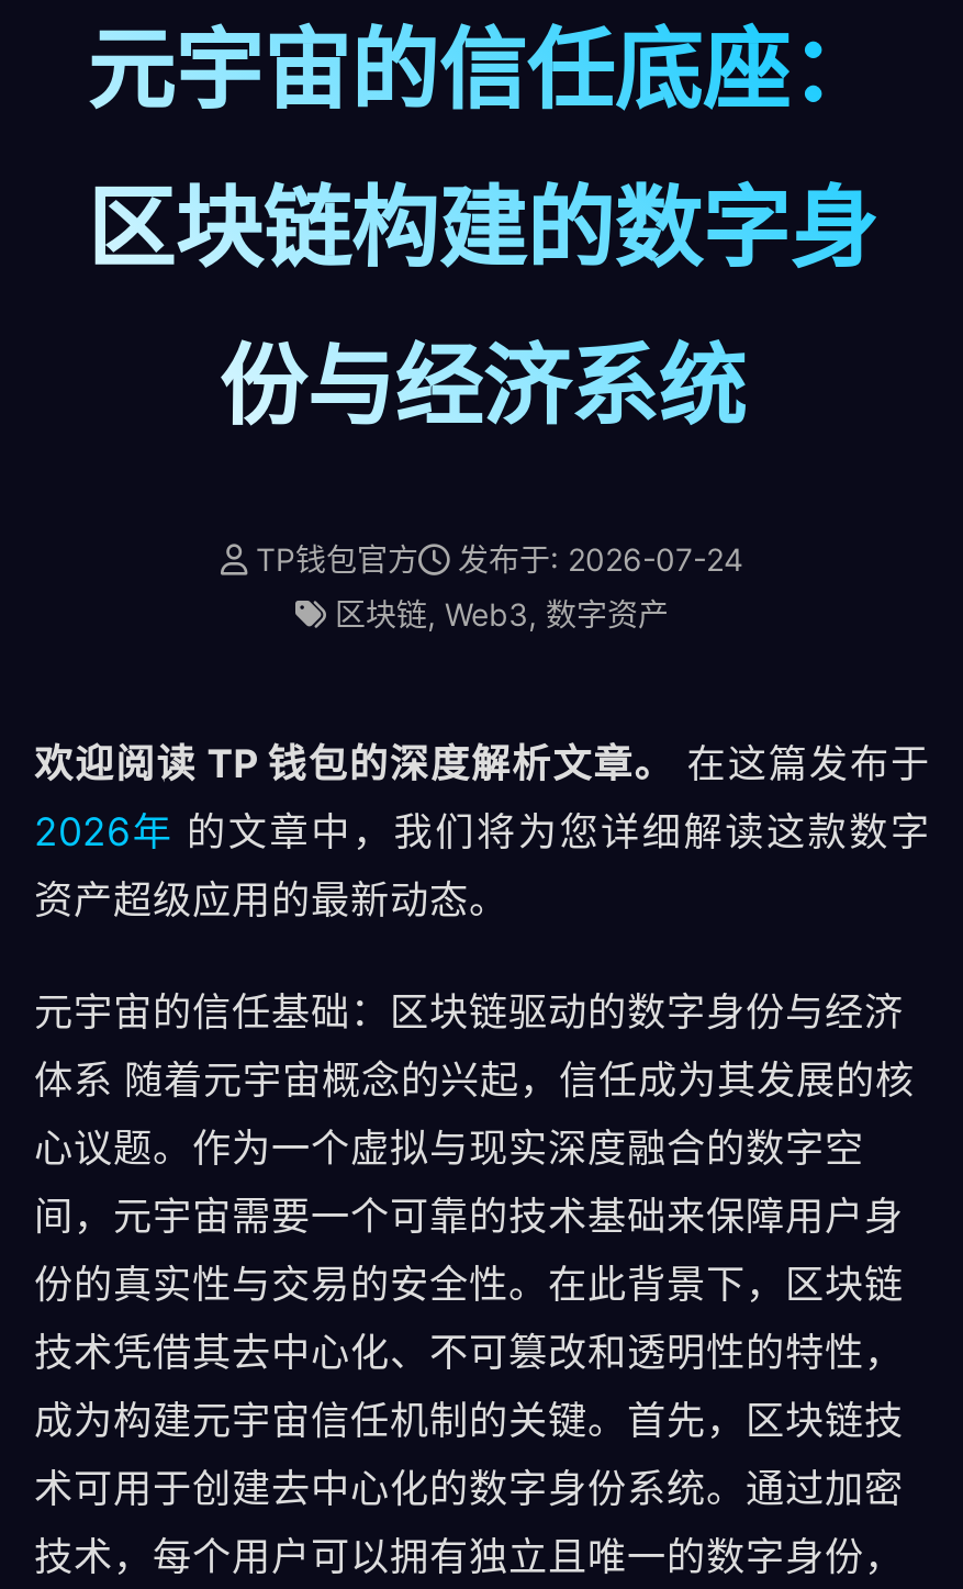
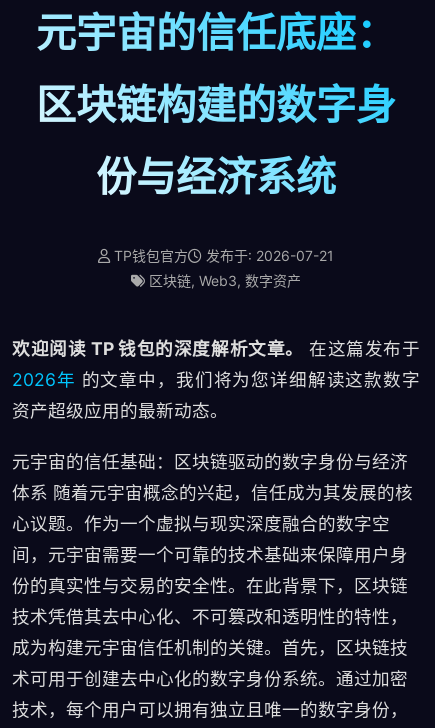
[247,540,743,578] TP钱包官方 发布于: 2026-07-24 -> [110,247,334,264] TP钱包官方 发布于: 2026-07-21

